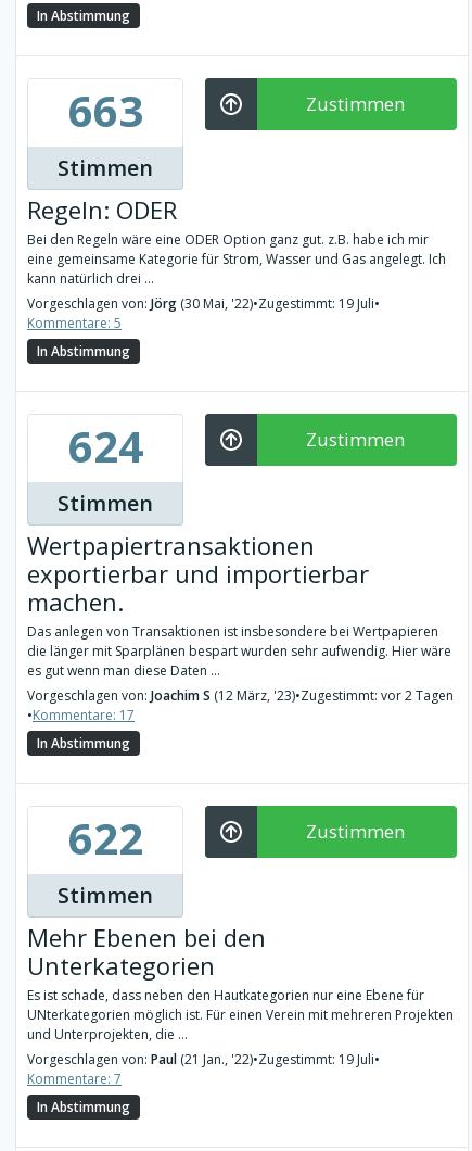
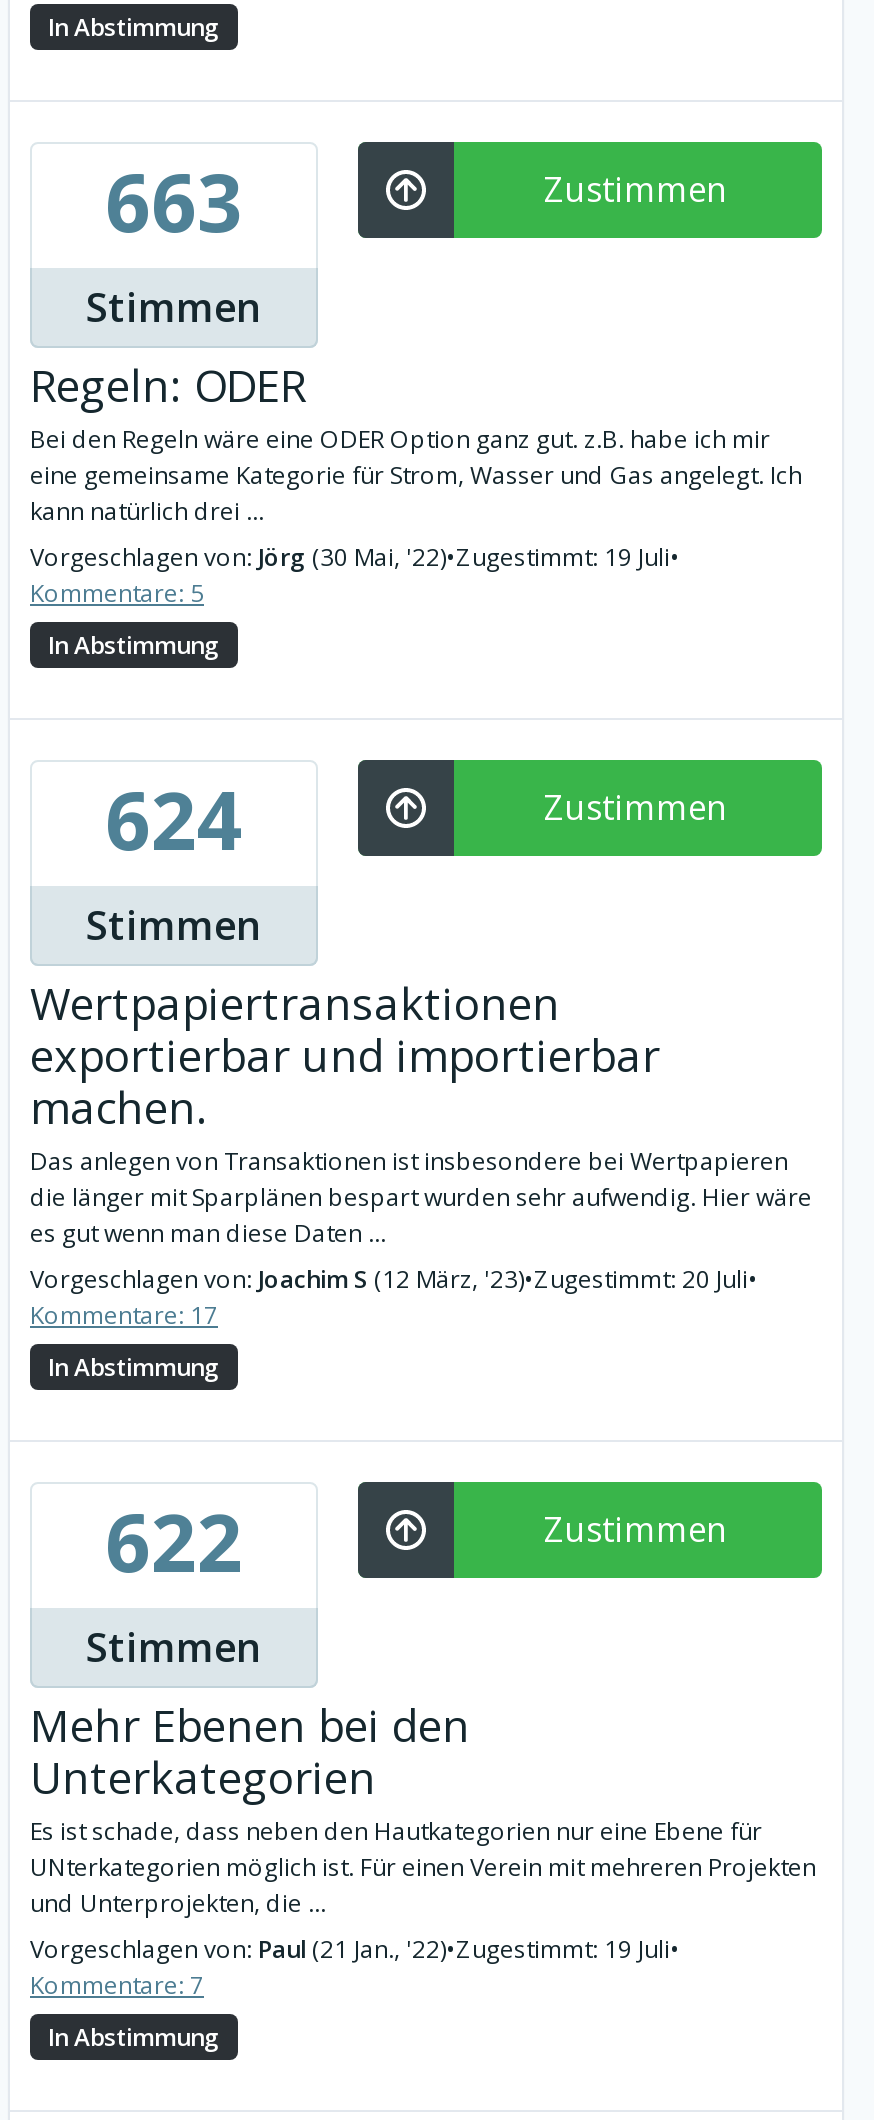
[27,686,454,724] Vorgeschlagen von: Joachim S (12 März, '23)•Zugestimmt: vor 2 Tagen | •Kommentare: 17 -> [30,1262,758,1332] Vorgeschlagen von: Joachim S (12 März, '23)•Zugestimmt: 20 Juli• | Kommentare: 17

